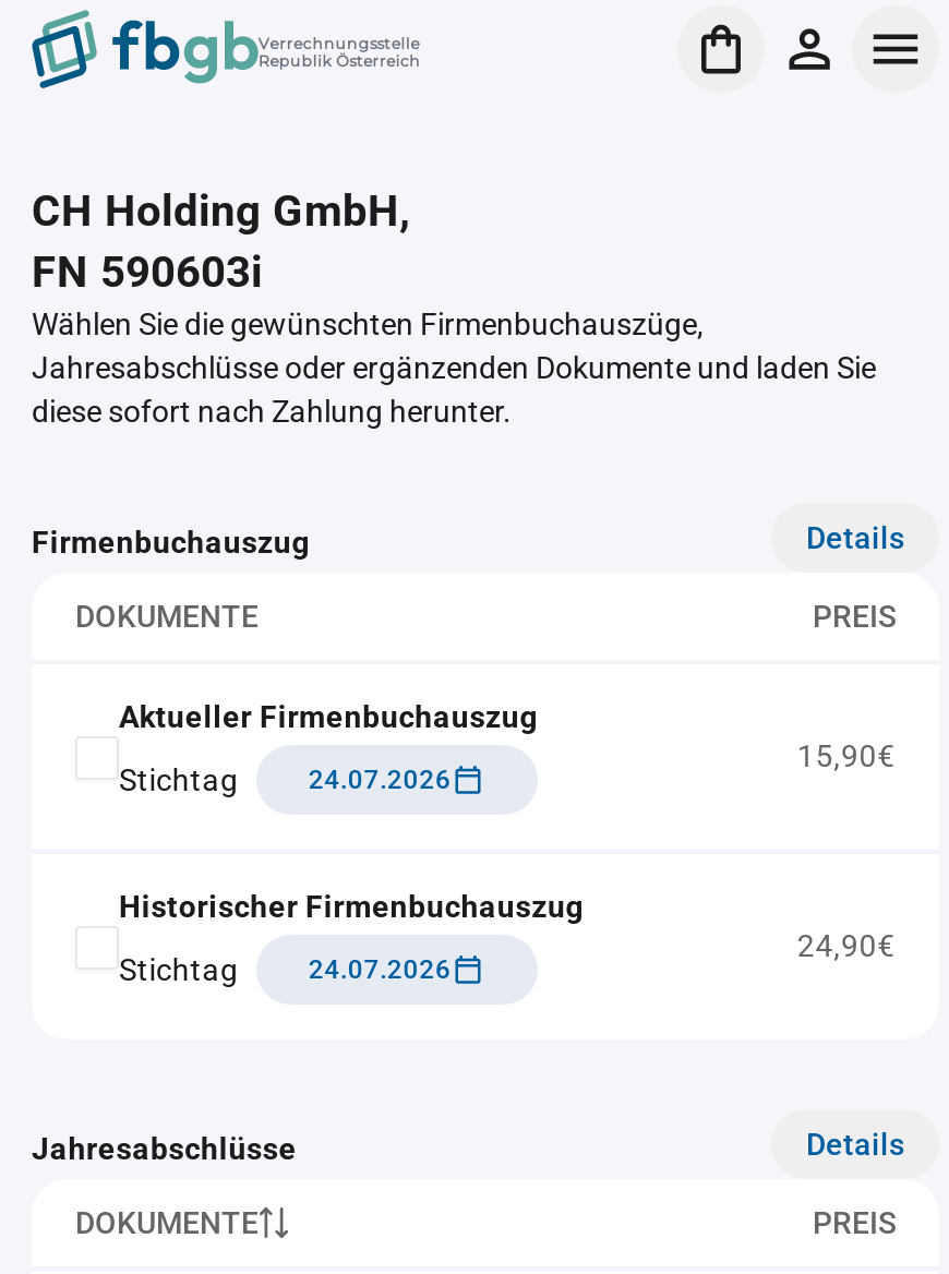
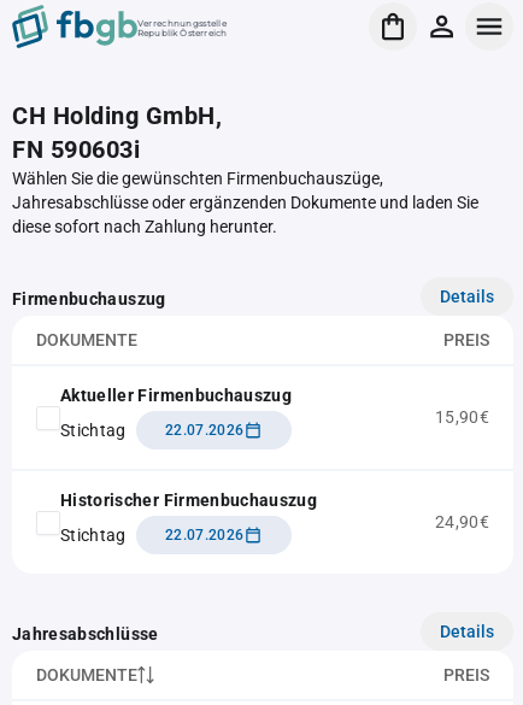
[308,765,451,795] 24.07.2026 -> [165,422,244,439] 22.07.2026
[308,954,451,985] 24.07.2026 -> [165,527,244,544] 22.07.2026

